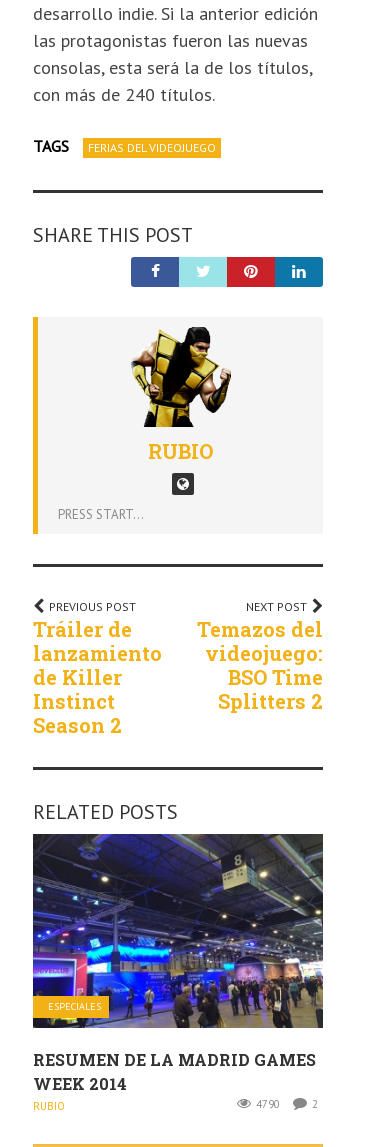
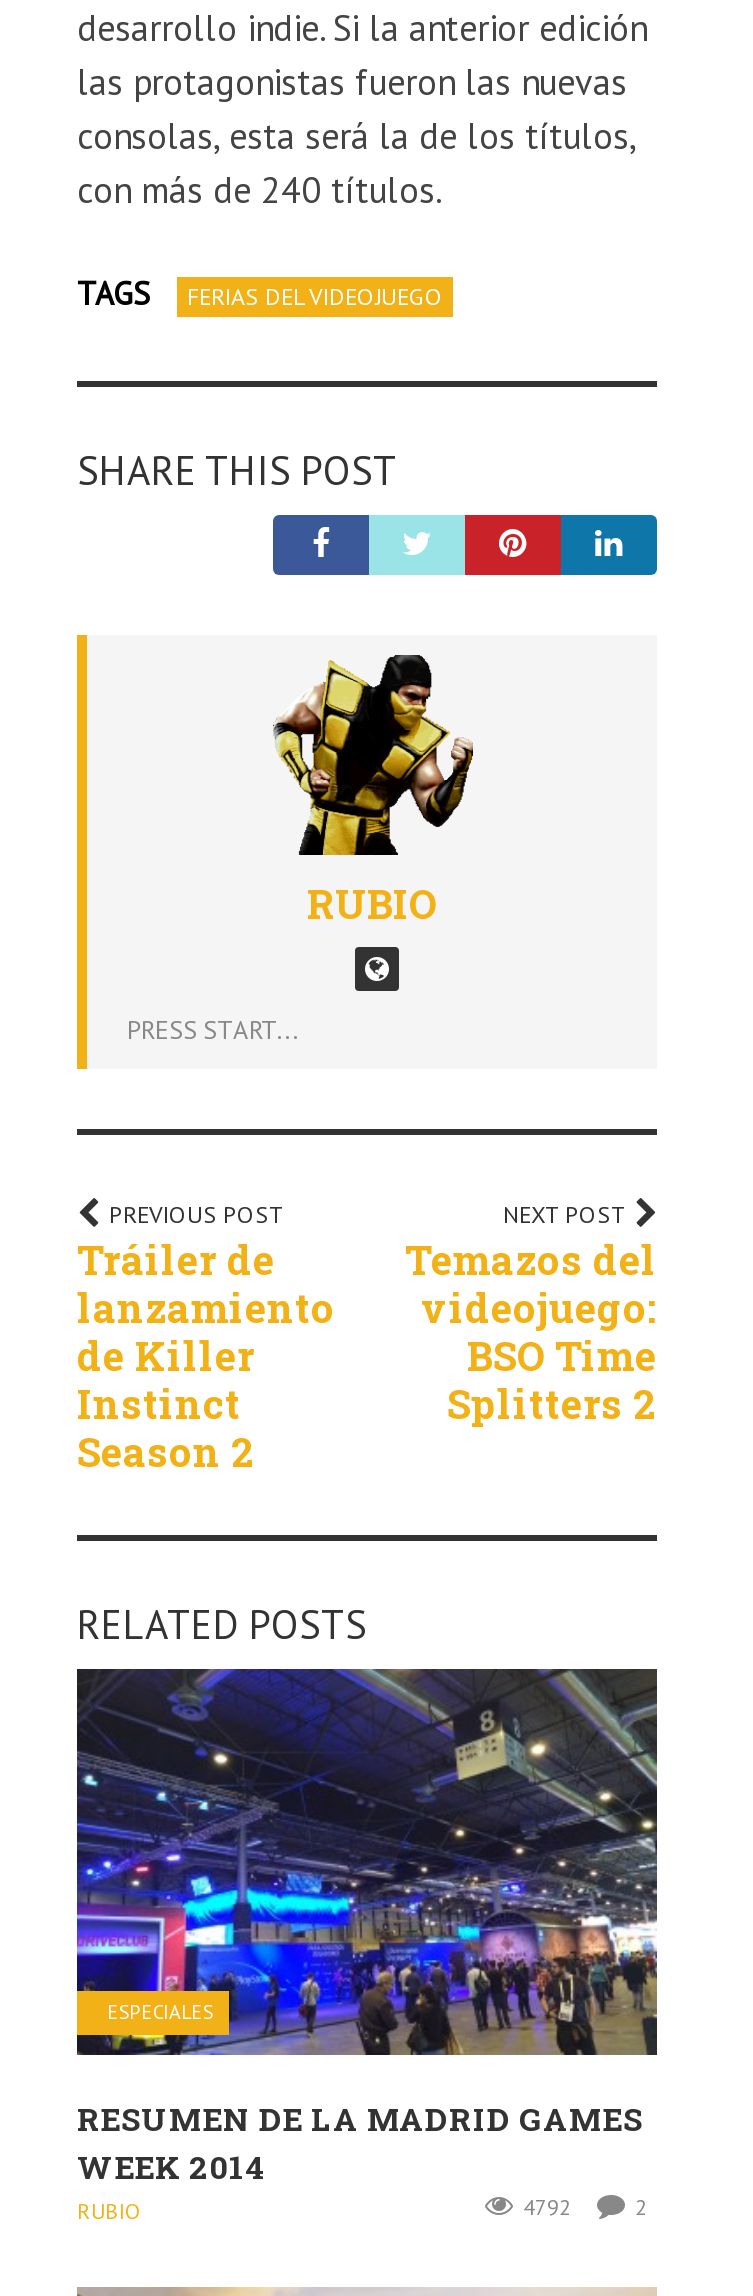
[253,1097,283,1111] 4790 -> [517,2193,577,2221] 4792

